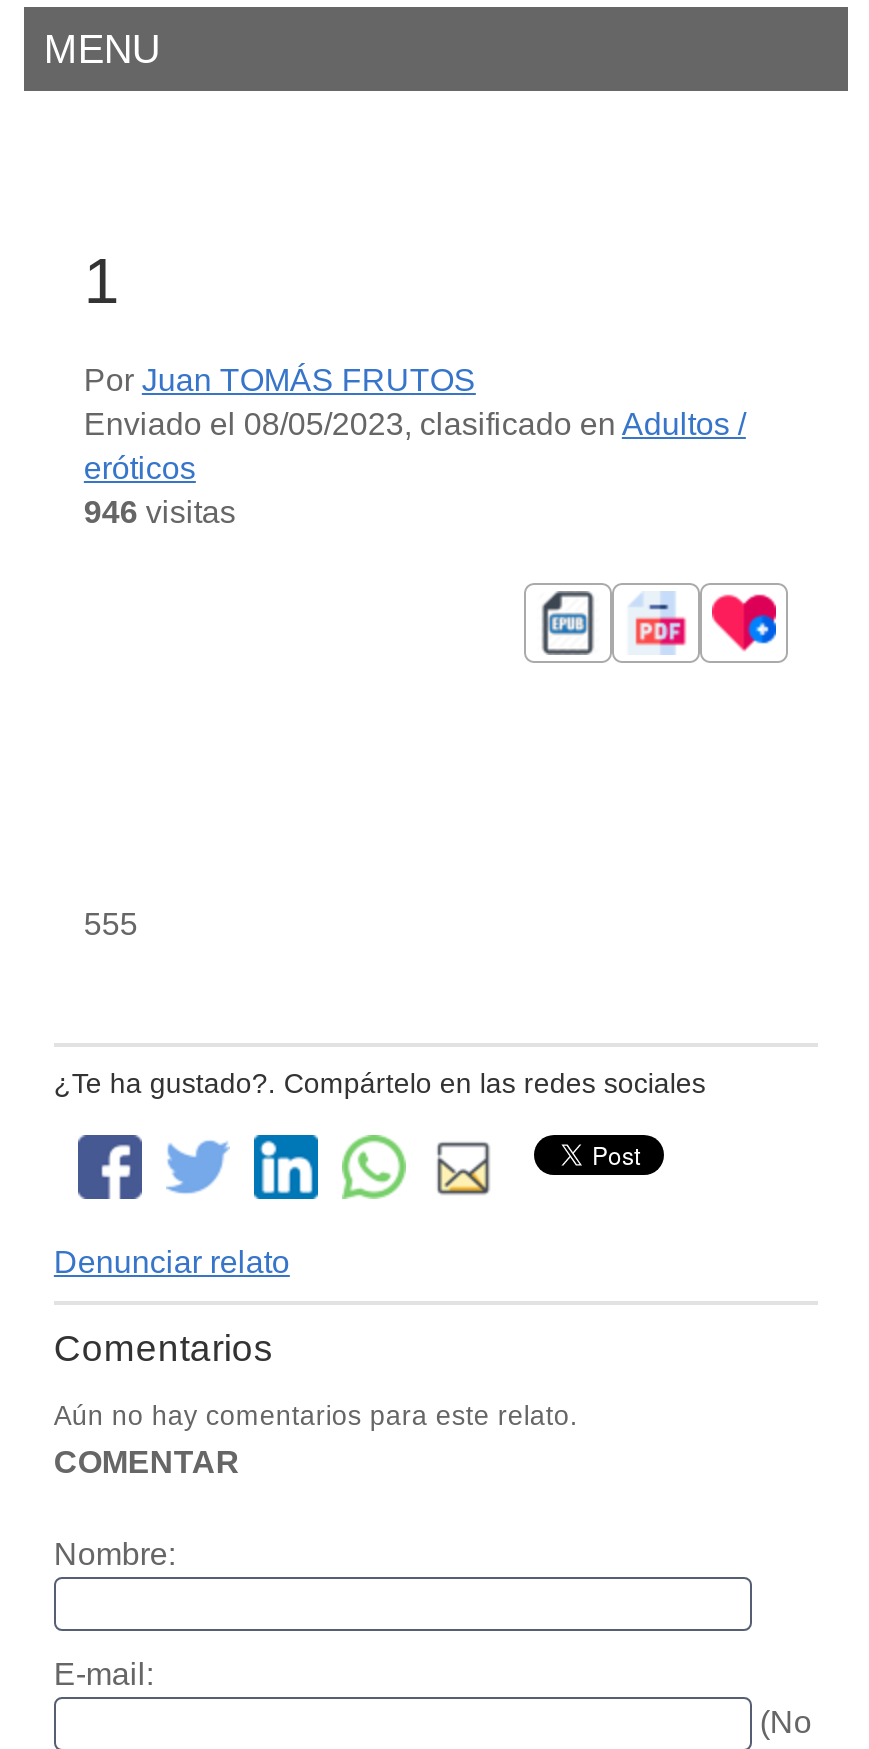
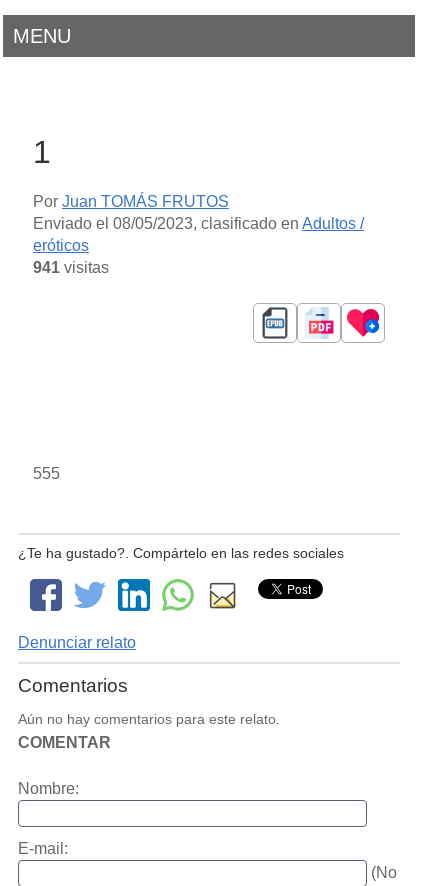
[84,495,236,529] 946 visitas -> [33,259,109,276] 941 visitas

